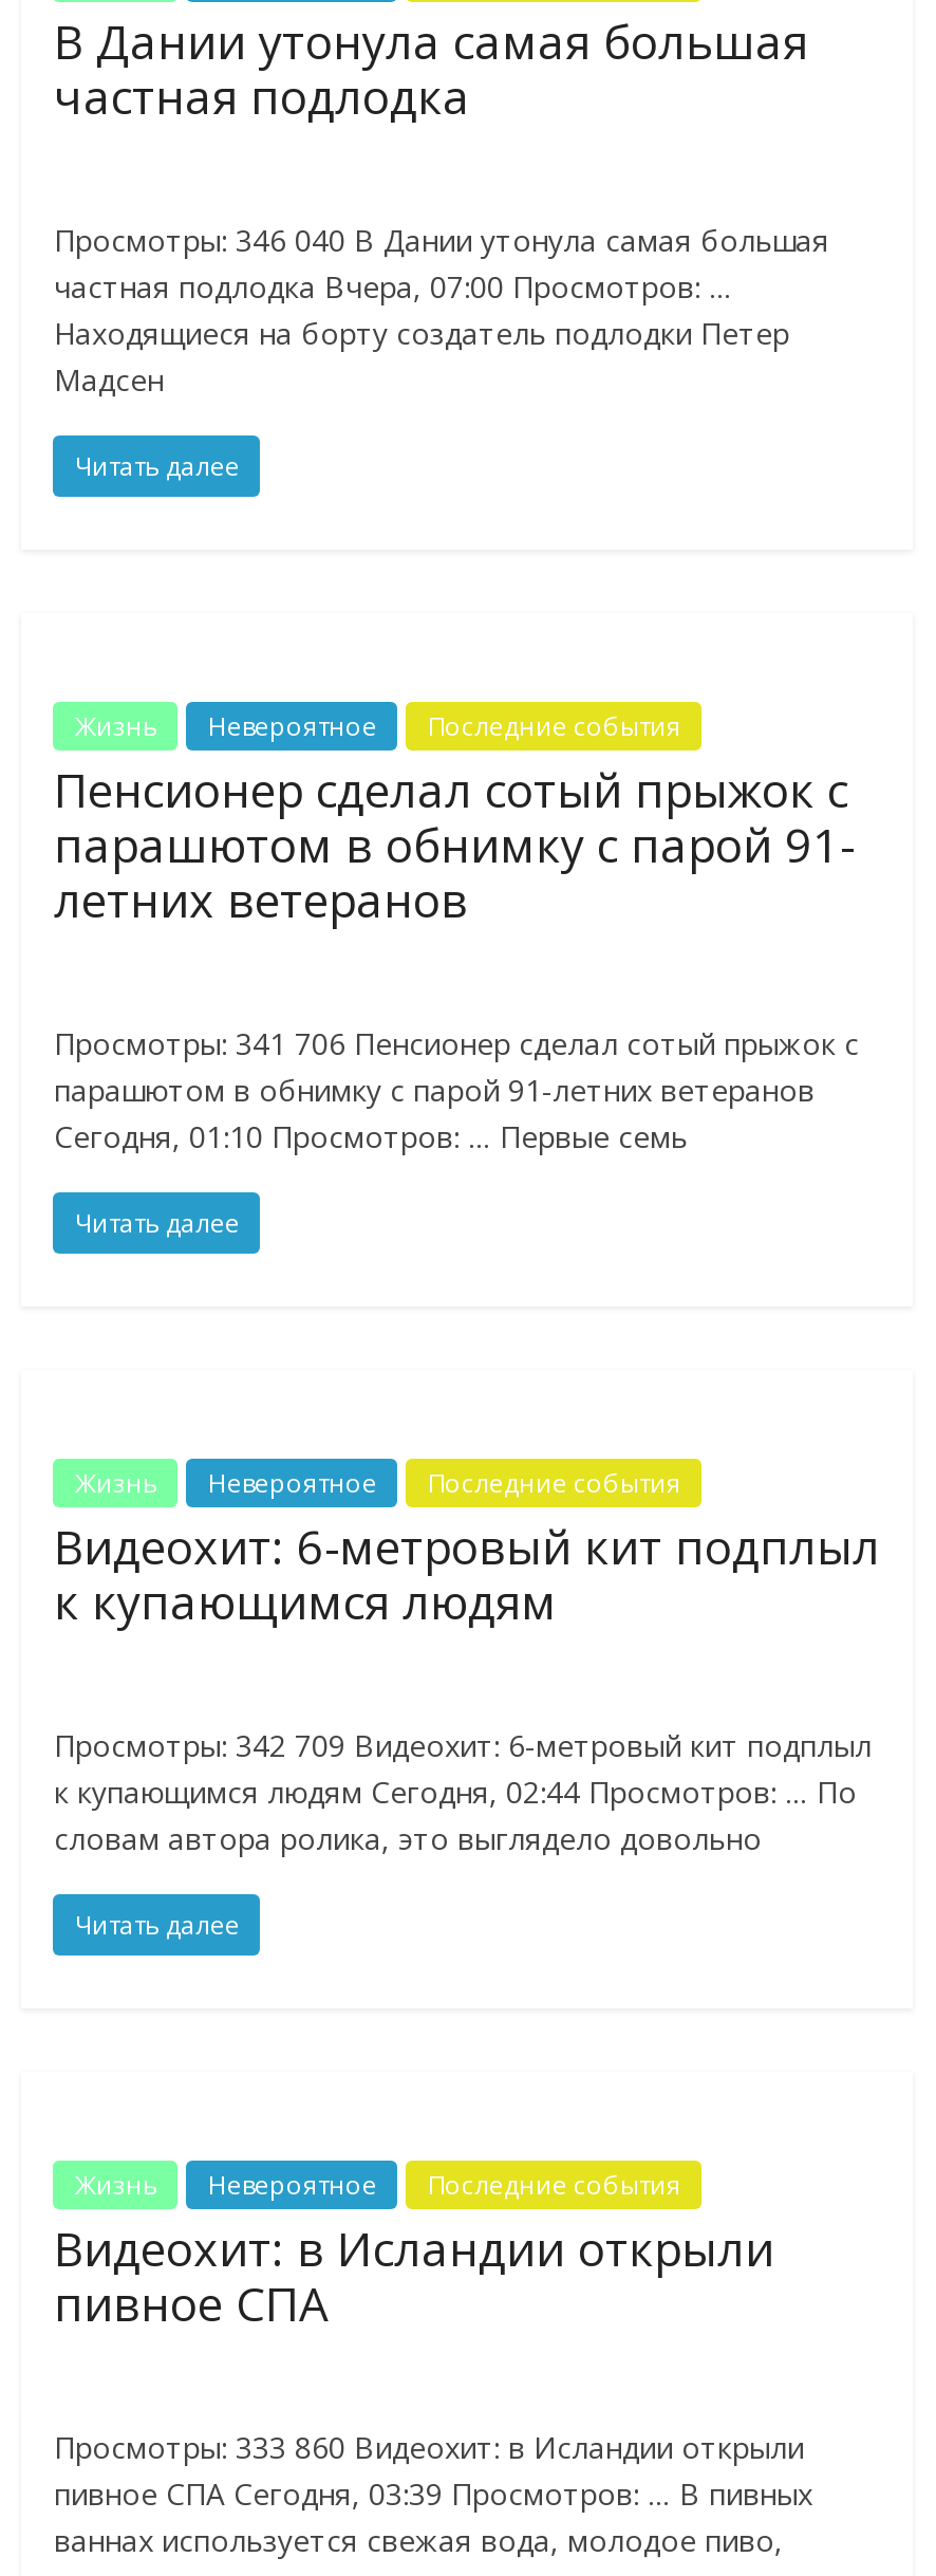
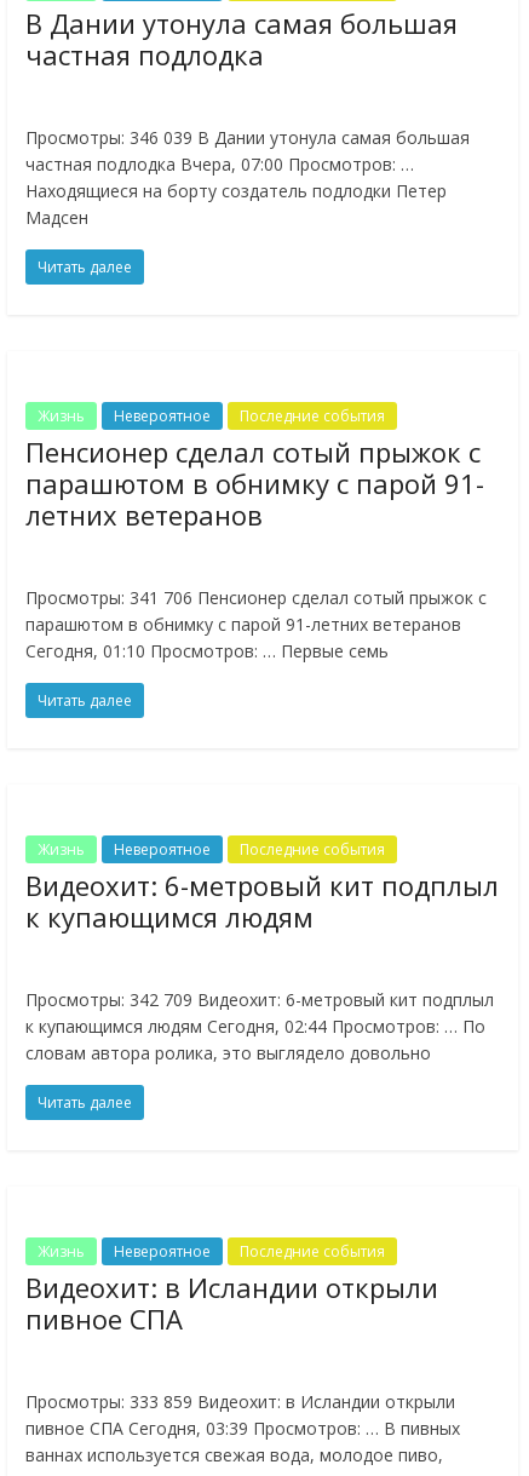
[54,219,829,259] Просмотры: 346 040 В Дании утонула самая большая -> [26,125,470,148] Просмотры: 346 039 В Дании утонула самая большая
[54,2426,804,2466] Просмотры: 333 860 Видеохит: в Исландии открыли -> [26,1390,456,1413] Просмотры: 333 859 Видеохит: в Исландии открыли

